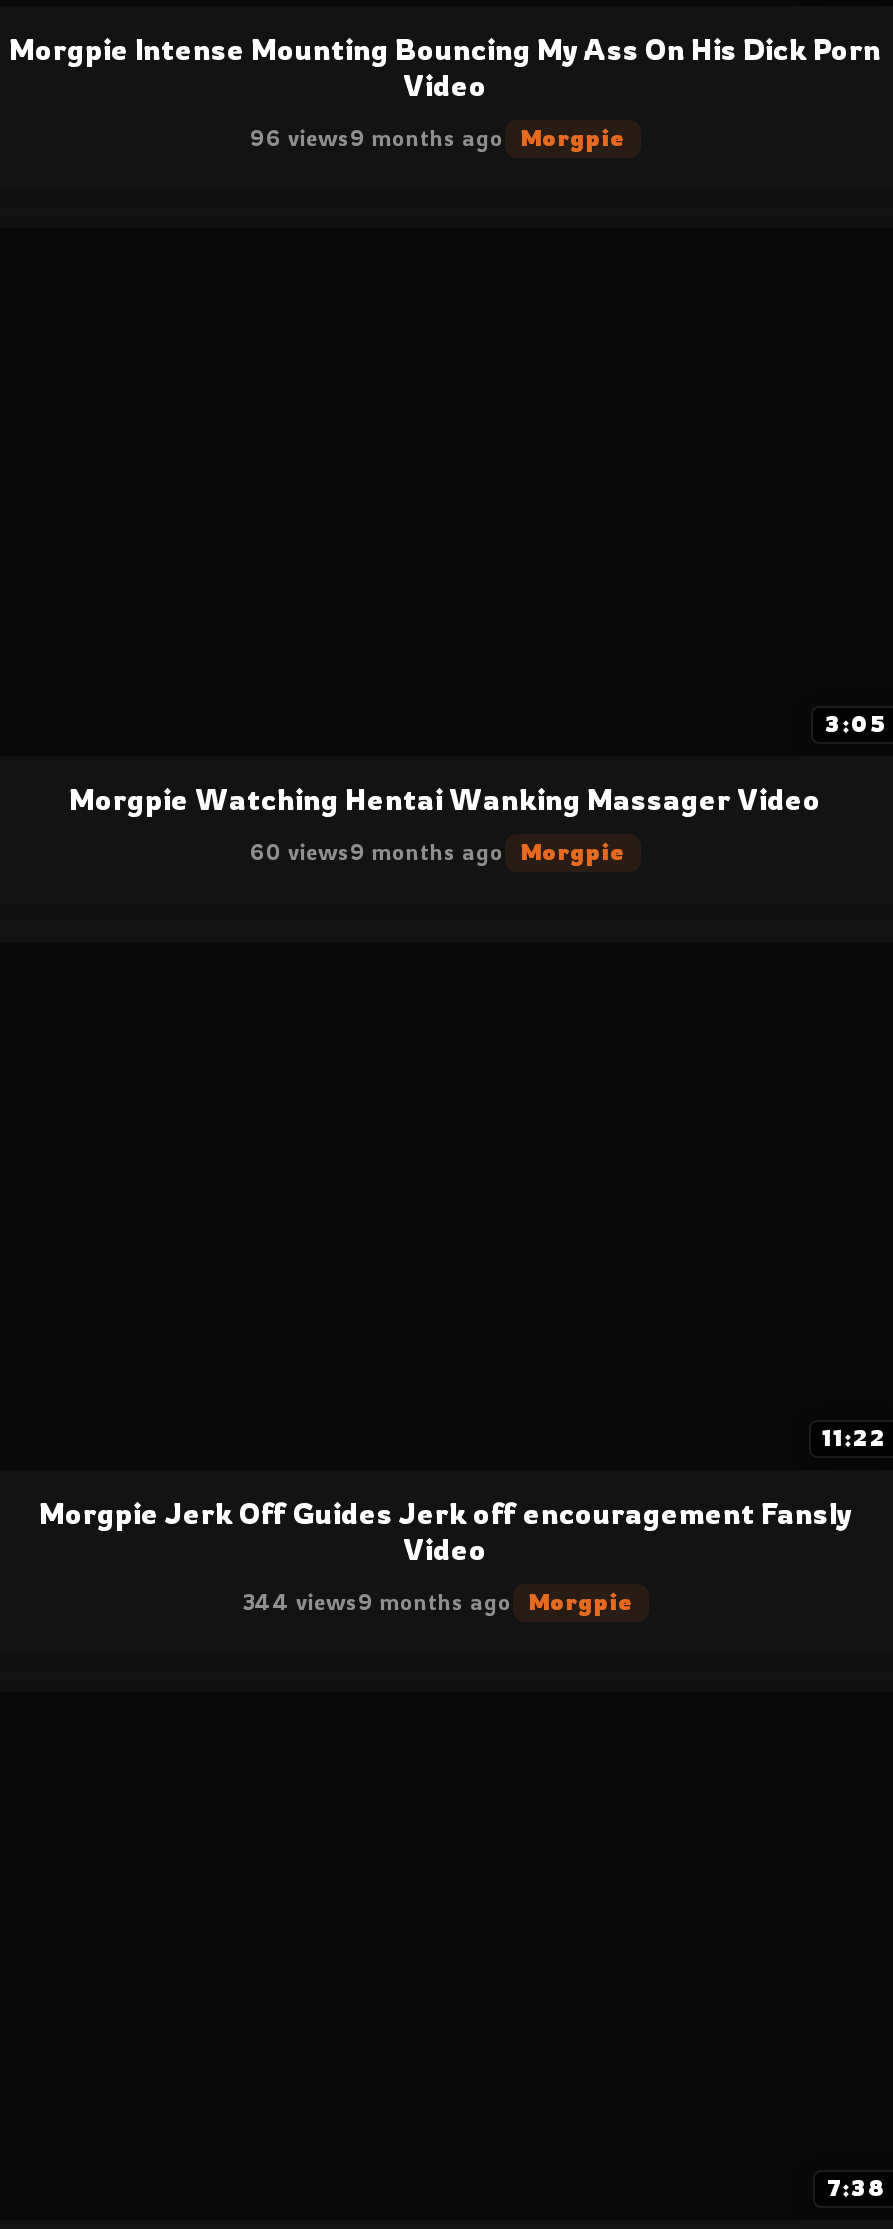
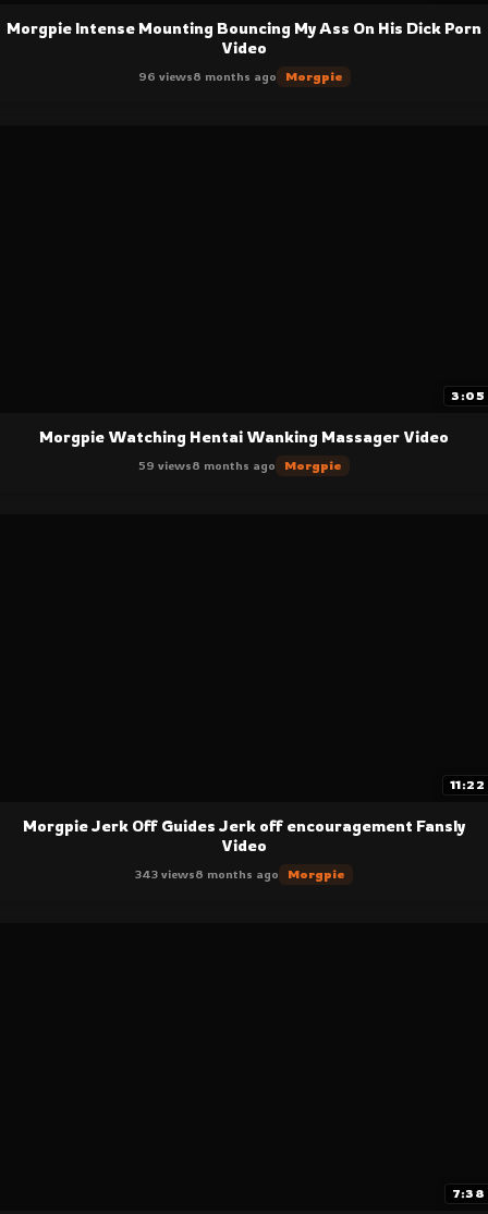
[250,124,624,152] 96 views9 months ago Morgpie -> [138,69,341,84] 96 views8 months ago Morgpie
[250,838,624,866] 60 views9 months ago Morgpie -> [138,458,341,473] 59 views8 months ago Morgpie
[242,1588,632,1616] 344 views9 months ago Morgpie -> [135,866,344,882] 343 views8 months ago Morgpie

